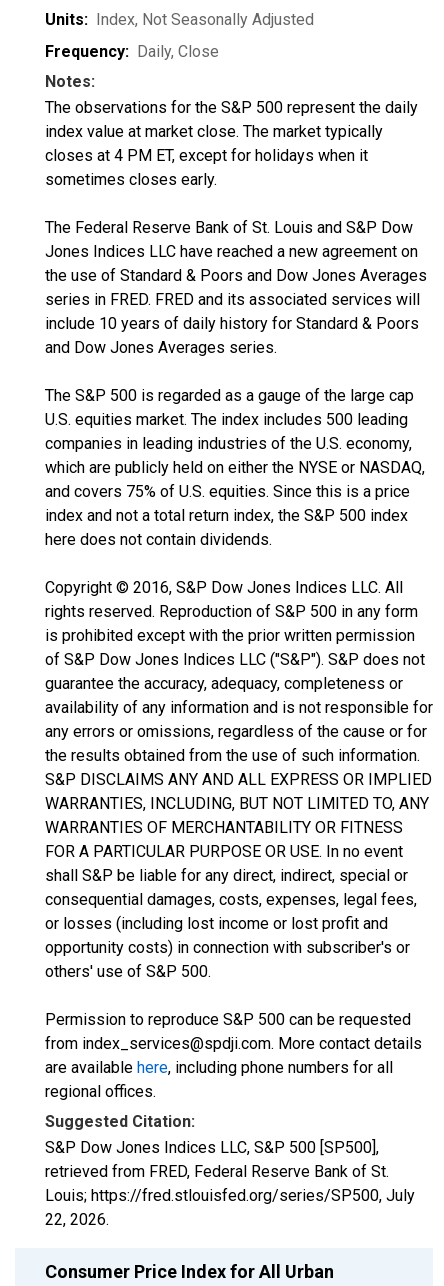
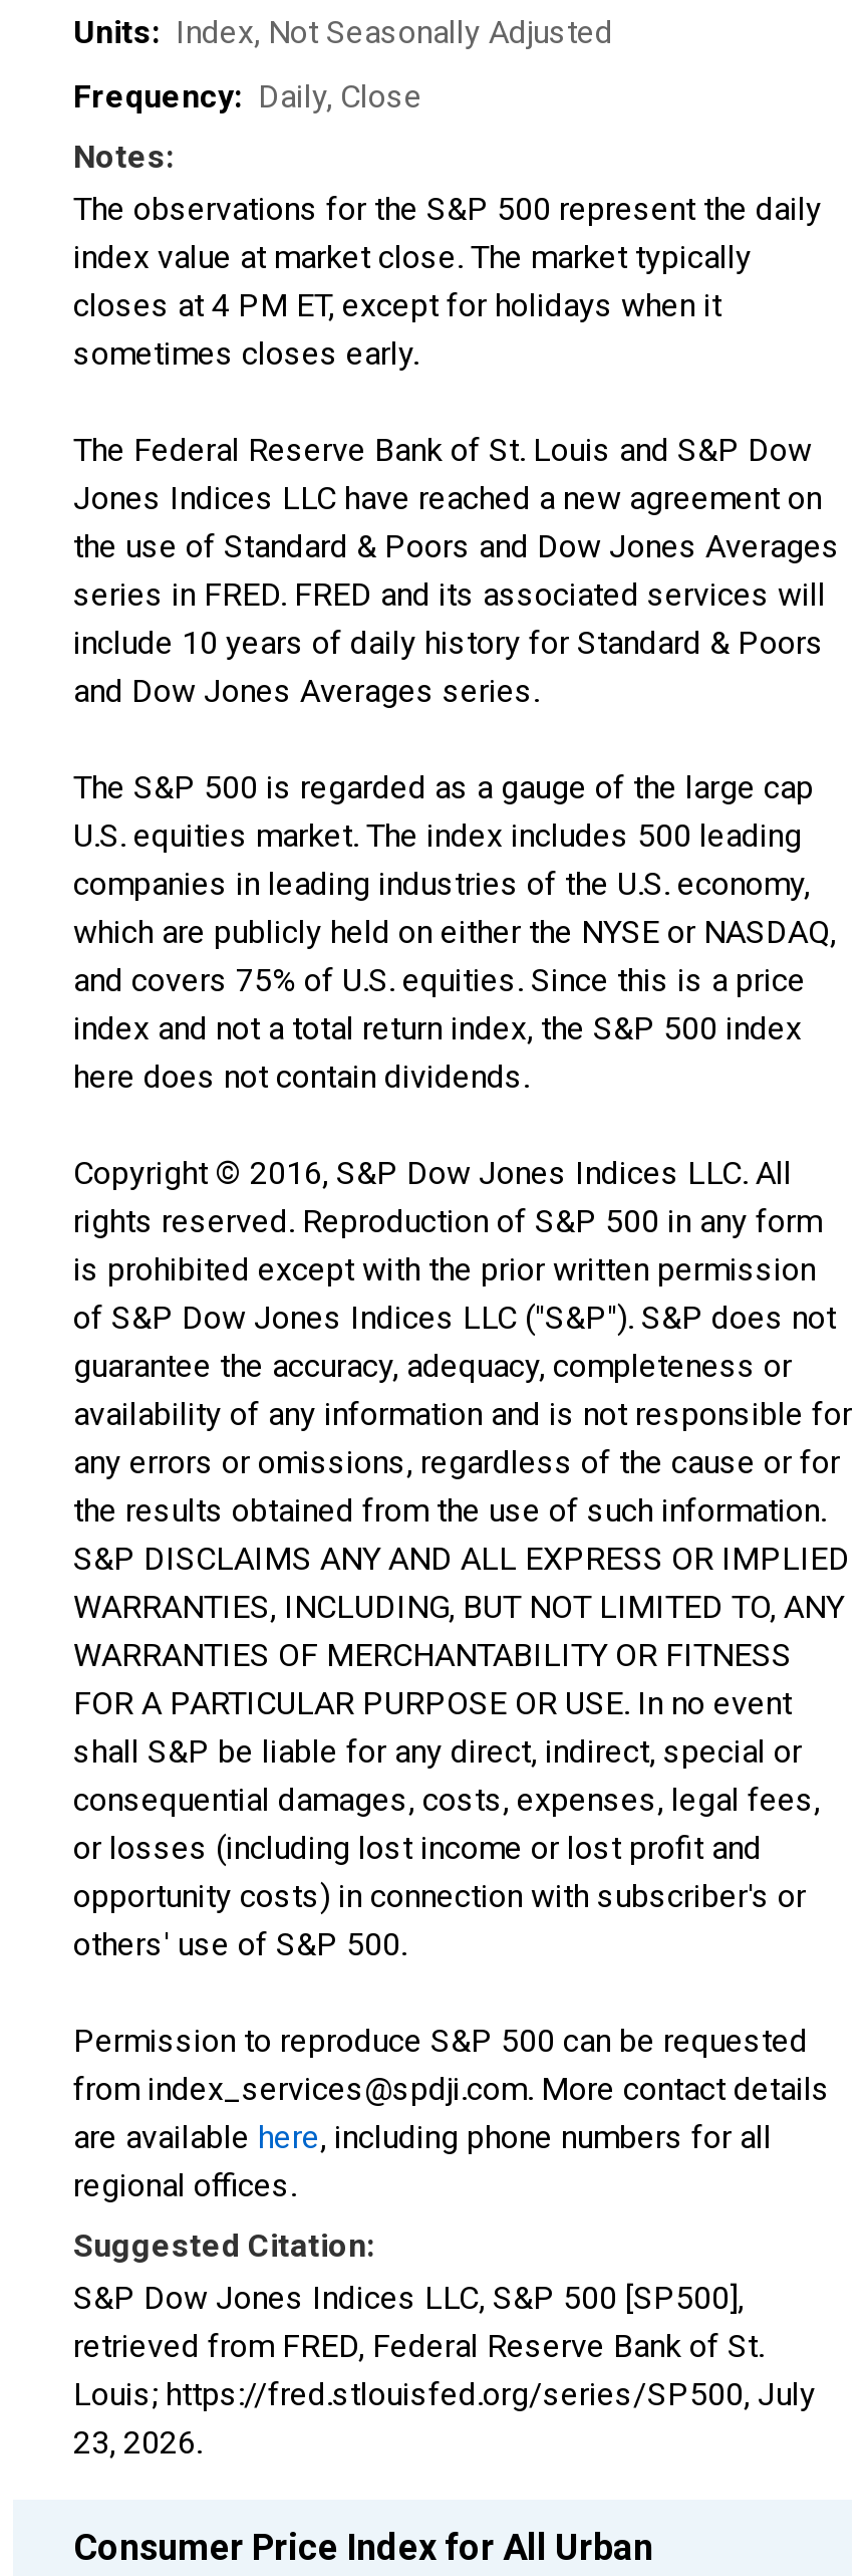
[45,1210,109,1229] 22, 2026. -> [73,2423,202,2462] 23, 2026.

